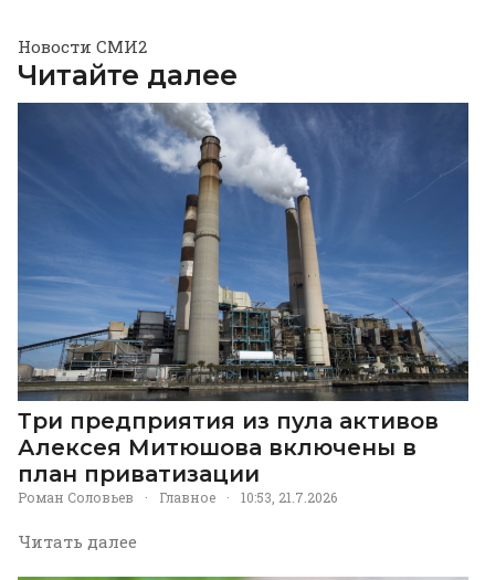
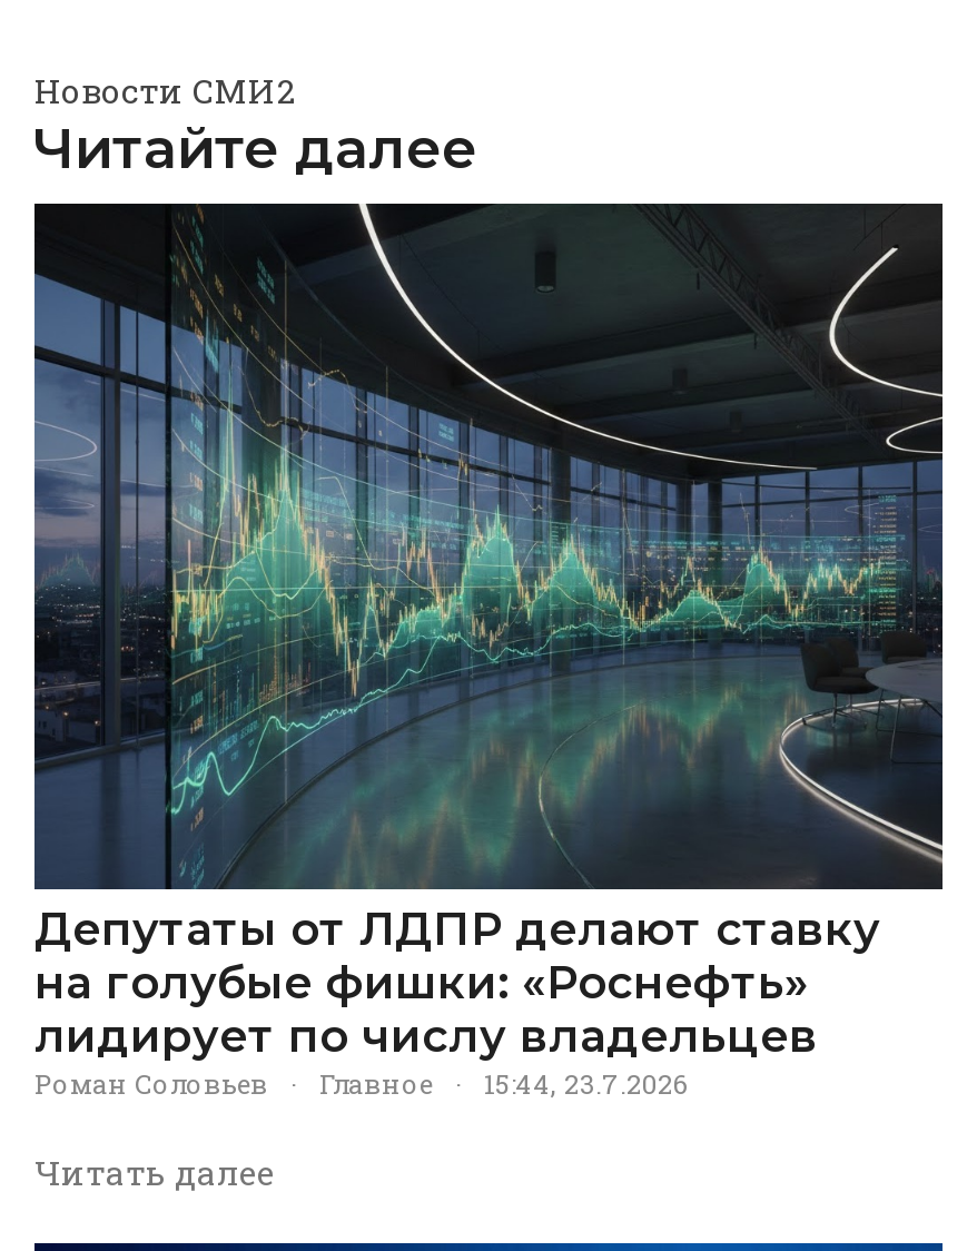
[17,102,470,487] [image] | Три предприятия из пула активов | Алексея Митюшова включены в | план приватизации -> [32,201,945,1064] [image] | Депутаты от ЛДПР делают ставку | на голубые фишки: «Роснефть» | лидирует по числу владельцев
[241,488,337,506] 10:53, 21.7.2026 -> [484,1066,687,1102] 15:44, 23.7.2026

